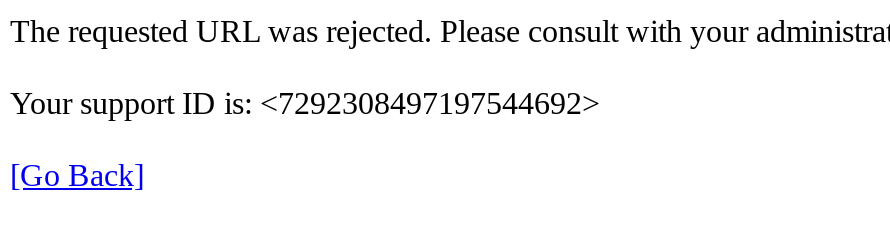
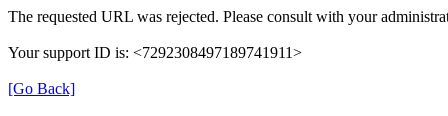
[10,86,600,120] Your support ID is: <7292308497197544692> -> [8,44,302,61] Your support ID is: <7292308497189741911>

